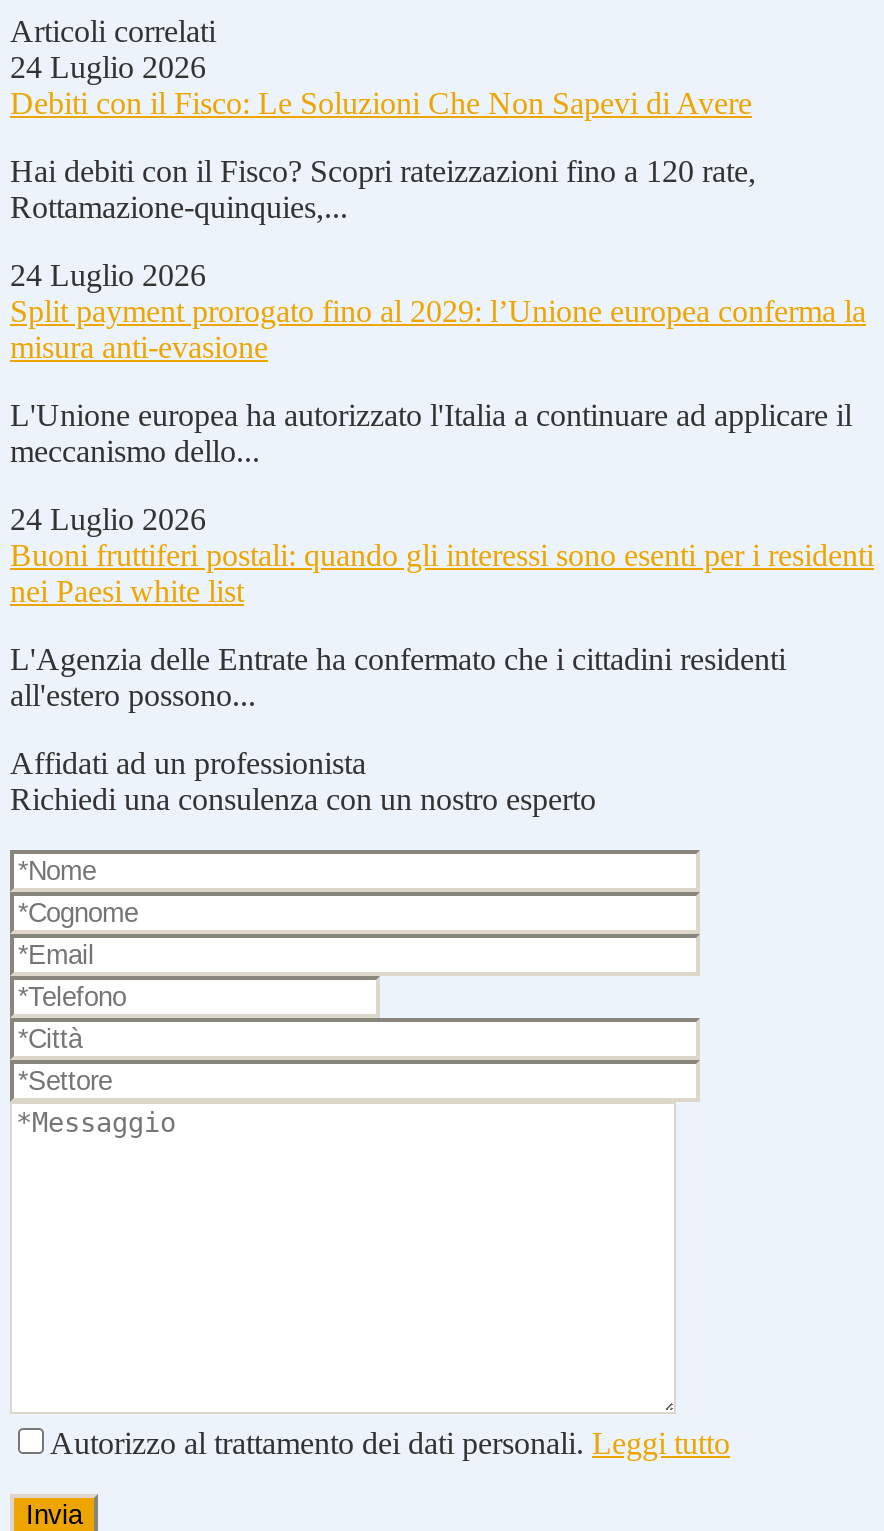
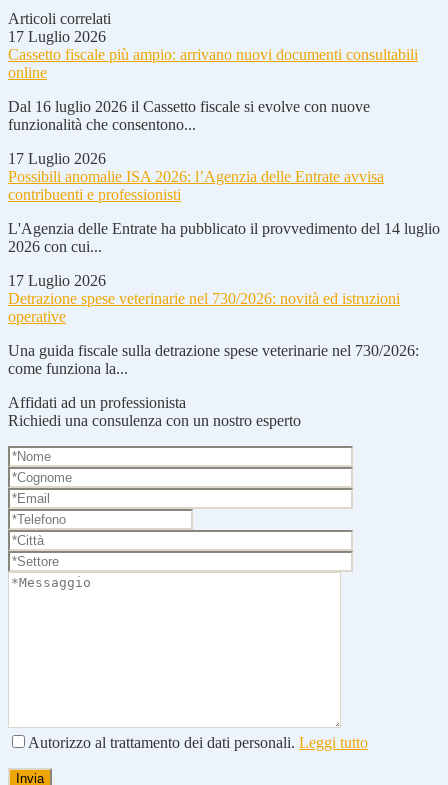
[10,50,752,120] 24 Luglio 2026 | Debiti con il Fisco: Le Soluzioni Che Non Sapevi di Avere -> [8,28,418,81] 17 Luglio 2026 | Cassetto fiscale più ampio: arrivano nuovi documenti consultabili | online
[10,154,756,224] Hai debiti con il Fisco? Scopri rateizzazioni fino a 120 rate, | Rottamazione-quinquies,... -> [8,98,370,133] Dal 16 luglio 2026 il Cassetto fiscale si evolve con nuove | funzionalità che consentono...
[10,258,866,364] 24 Luglio 2026 | Split payment prorogato fino al 2029: l’Unione europea conferma la | misura anti-evasione -> [8,150,384,203] 17 Luglio 2026 | Possibili anomalie ISA 2026: l’Agenzia delle Entrate avvisa | contribuenti e professionisti
[10,398,852,468] L'Unione europea ha autorizzato l'Italia a continuare ad applicare il | meccanismo dello... -> [8,220,440,255] L'Agenzia delle Entrate ha pubblicato il provvedimento del 14 luglio | 2026 con cui...
[10,502,874,608] 24 Luglio 2026 | Buoni fruttiferi postali: quando gli interessi sono esenti per i residenti | nei Paesi white list -> [8,272,400,325] 17 Luglio 2026 | Detrazione spese veterinarie nel 730/2026: novità ed istruzioni | operative
[10,642,786,712] L'Agenzia delle Entrate ha confermato che i cittadini residenti | all'estero possono... -> [8,342,419,377] Una guida fiscale sulla detrazione spese veterinarie nel 730/2026: | come funziona la...

